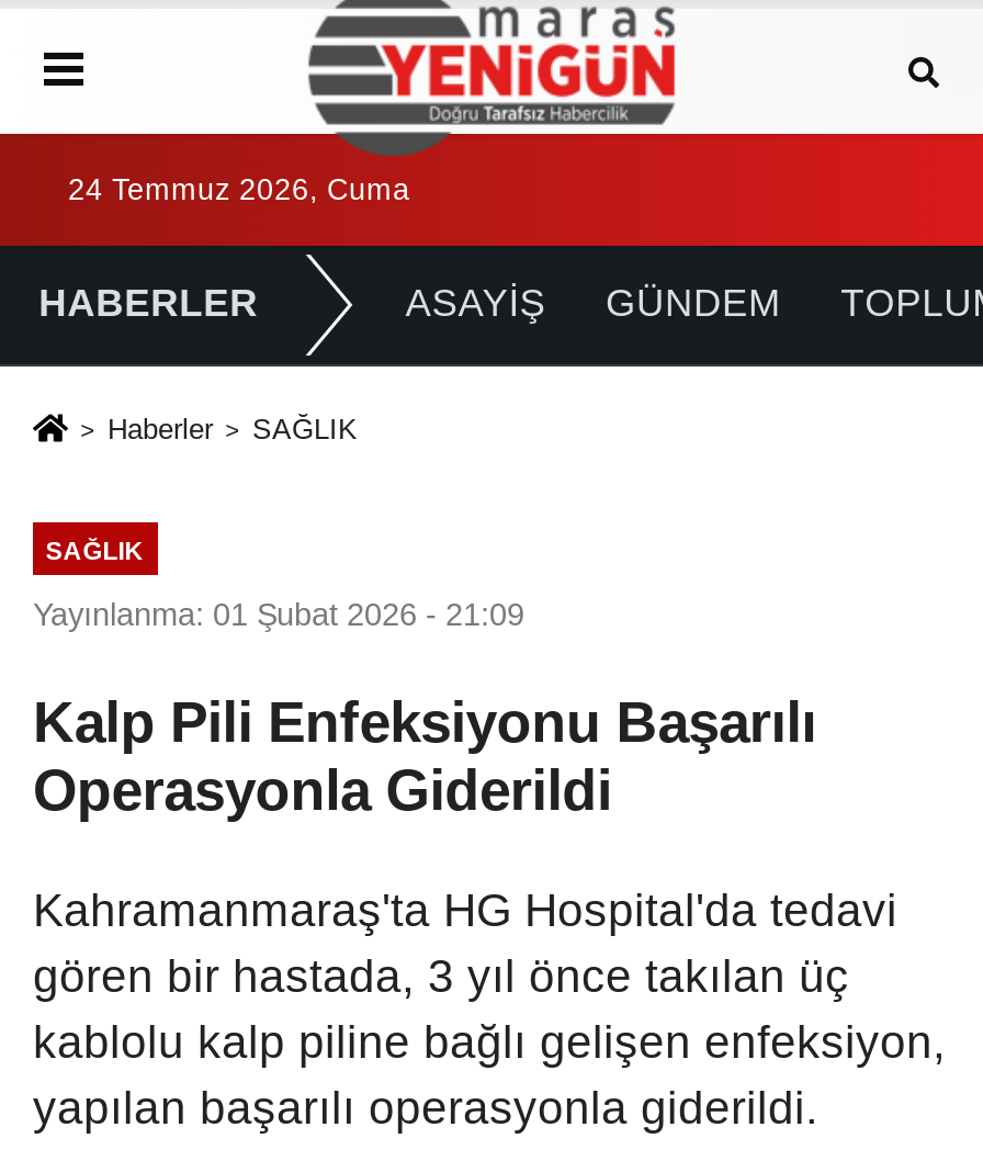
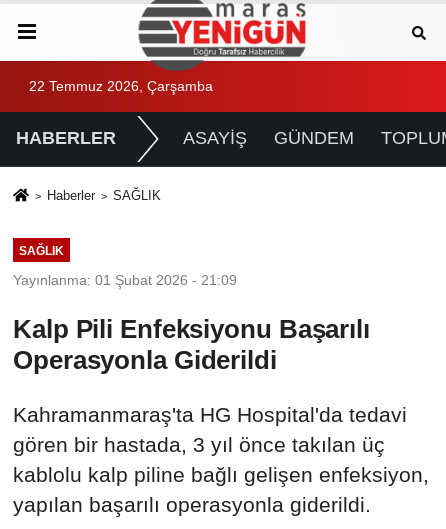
[68,173,410,206] 24 Temmuz 2026, Cuma -> [29,79,213,94] 22 Temmuz 2026, Çarşamba

